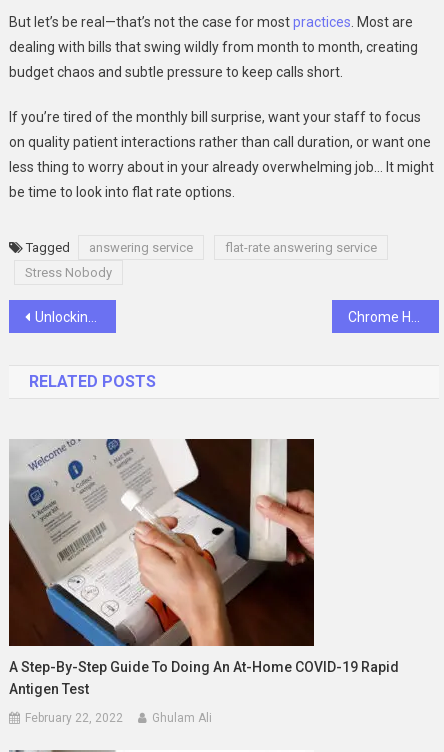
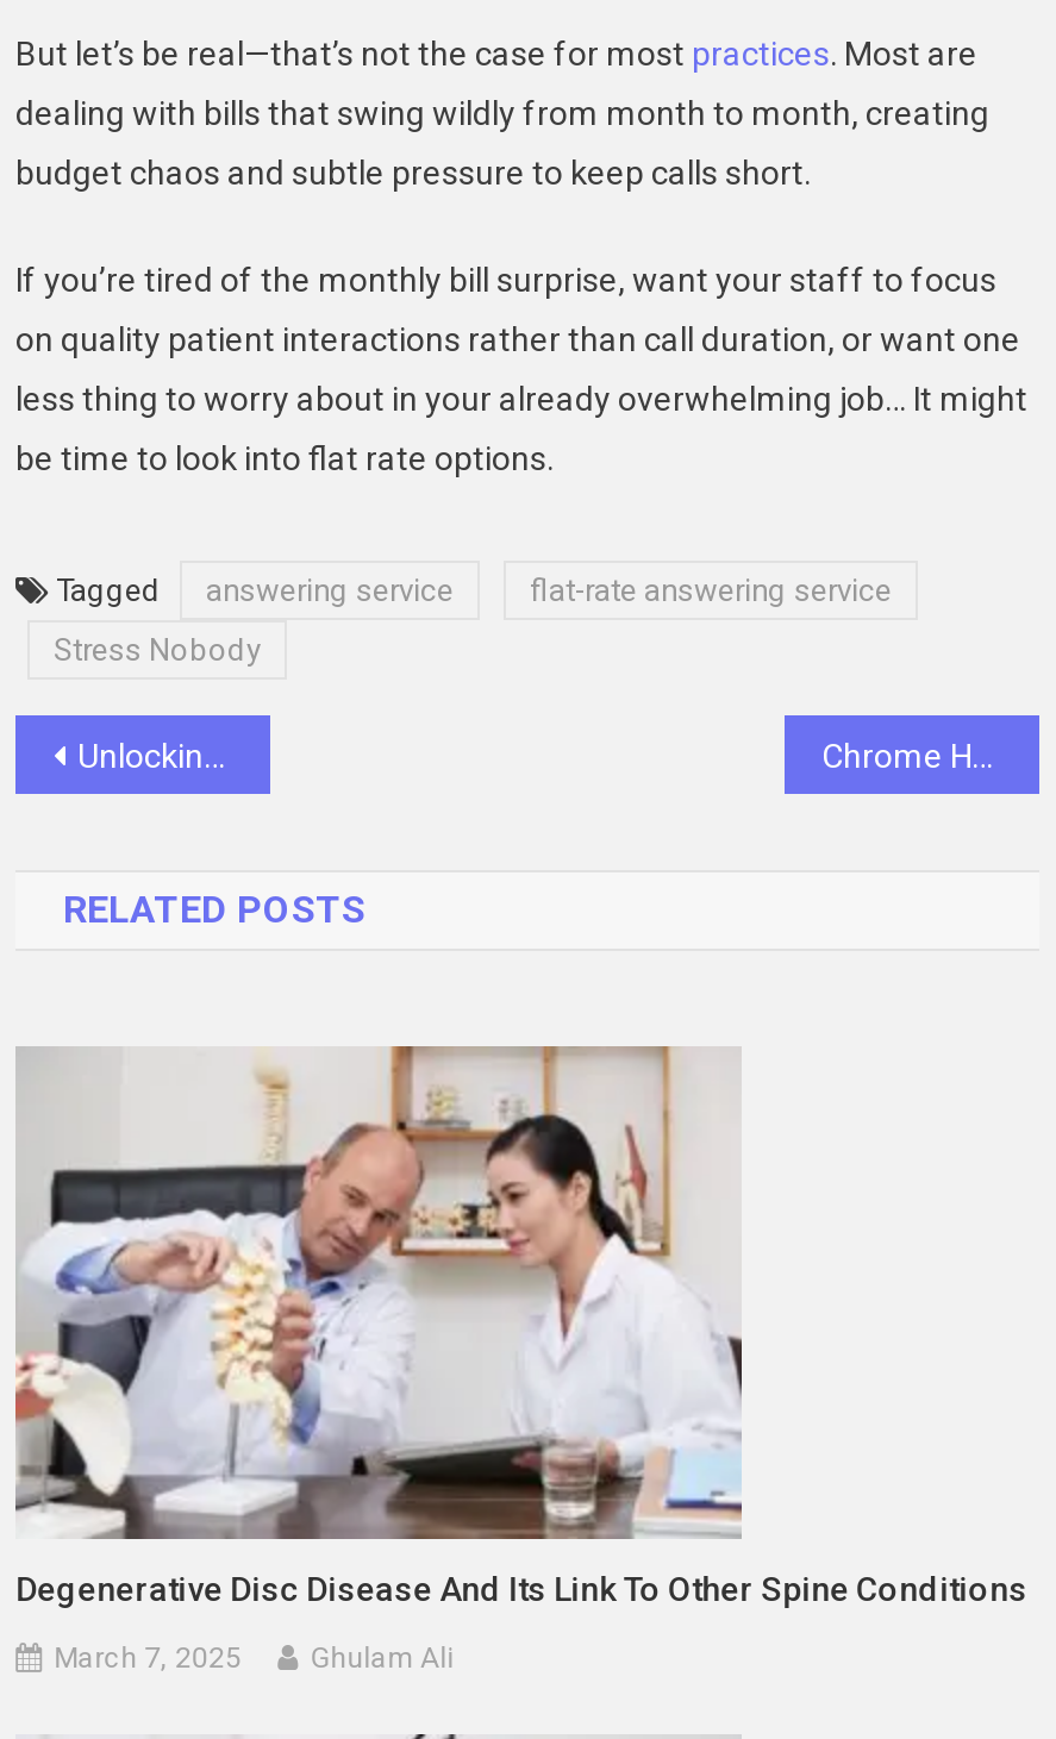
[8,438,399,697] [image] | A Step-By-Step Guide To Doing An At-Home COVID-19 Rapid | Antigen Test -> [13,1044,1028,1609] [image] | Degenerative Disc Disease And Its Link To Other Spine Conditions
[25,711,123,725] February 22, 2022 -> [54,1642,242,1676] March 7, 2025

